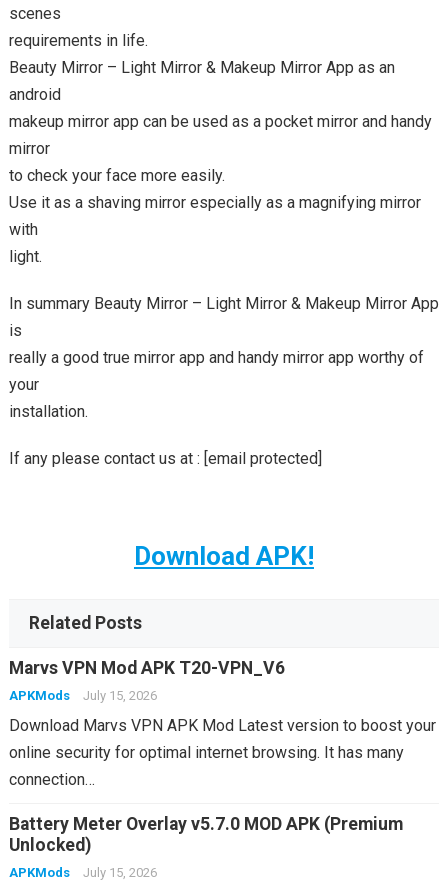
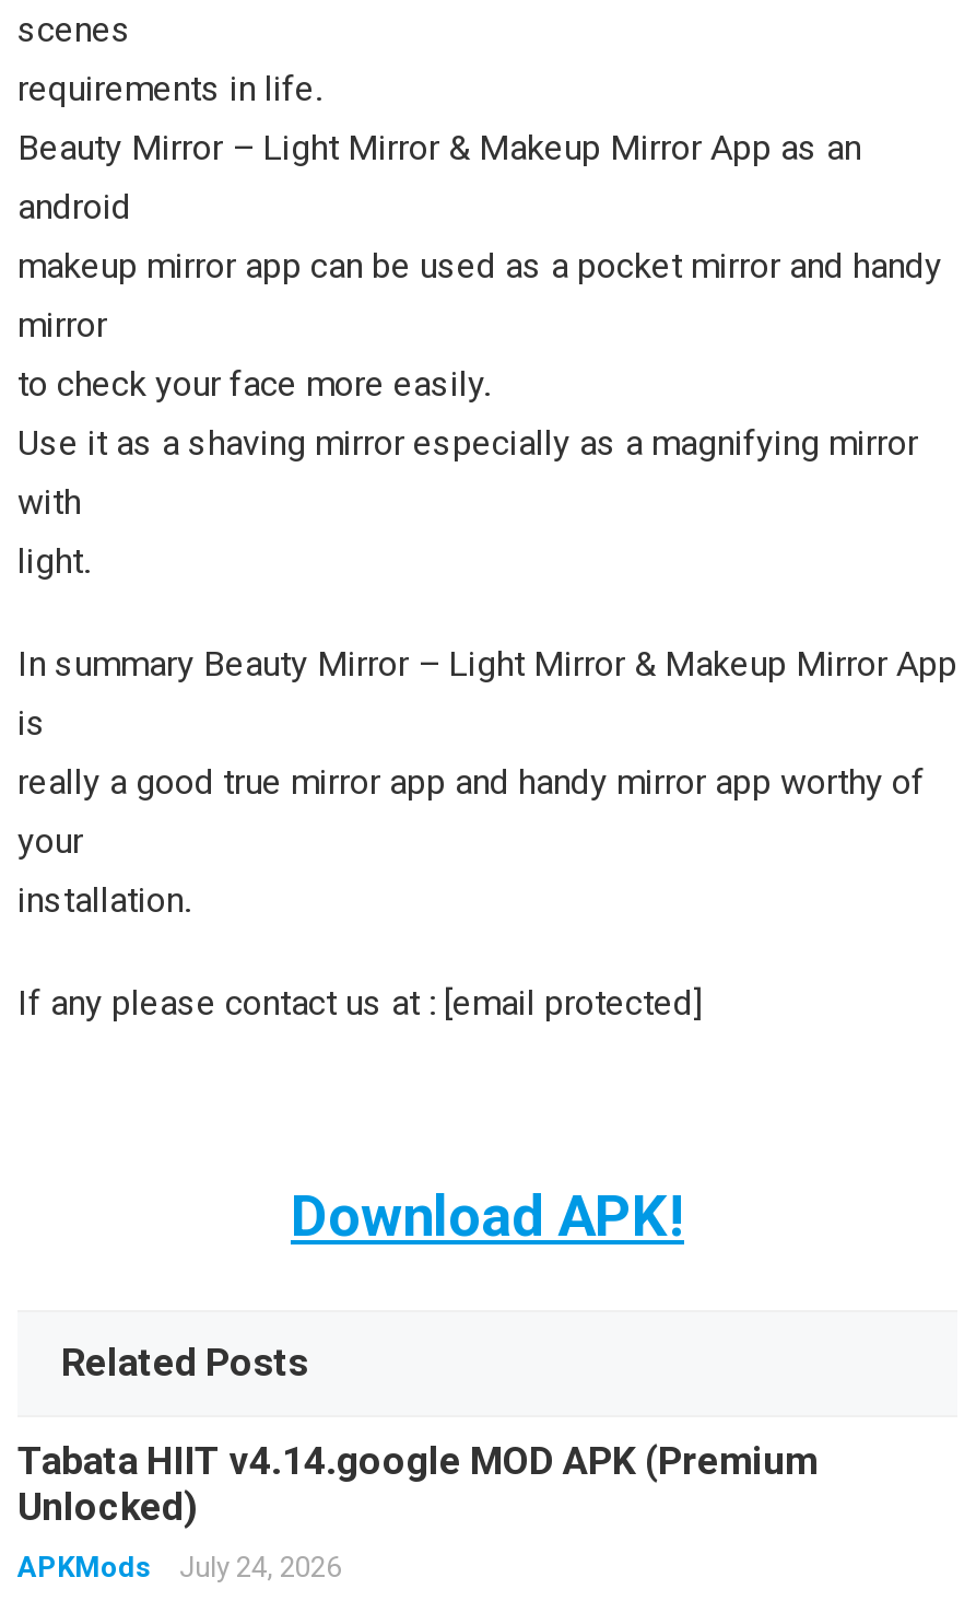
[9,658,436,834] Marvs VPN Mod APK T20-VPN_V6 | APKMods | July 15, 2026 | Download Marvs VPN APK Mod Latest version to boost your | online security for optimal internet browsing. It has many | connection… | Battery Meter Overlay v5.7.0 MOD APK (Premium -> [17,1439,818,1483] Tabata HIIT v4.14.google MOD APK (Premium
[9,865,157,880] APKMods July 15, 2026 -> [17,1551,341,1584] APKMods July 24, 2026

